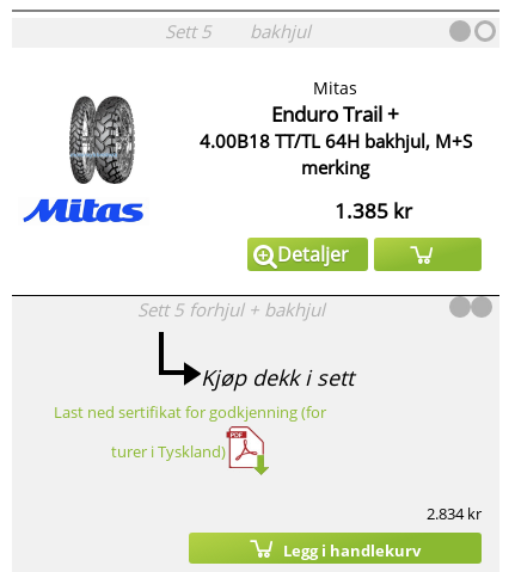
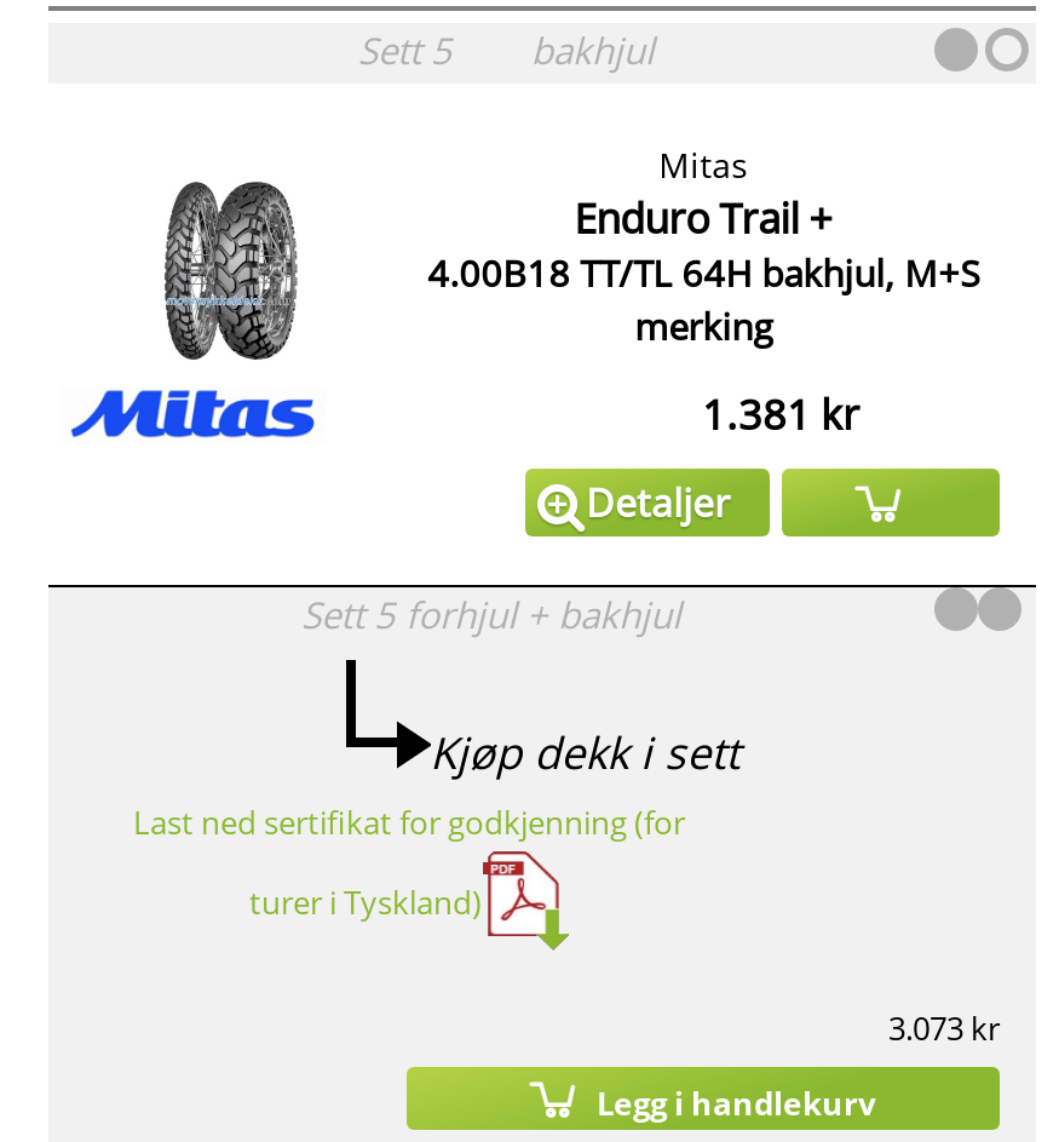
[335,198,412,225] 1.385 kr -> [702,387,859,443] 1.381 kr
[427,503,482,524] 2.834 kr -> [888,1007,1000,1050] 3.073 kr

